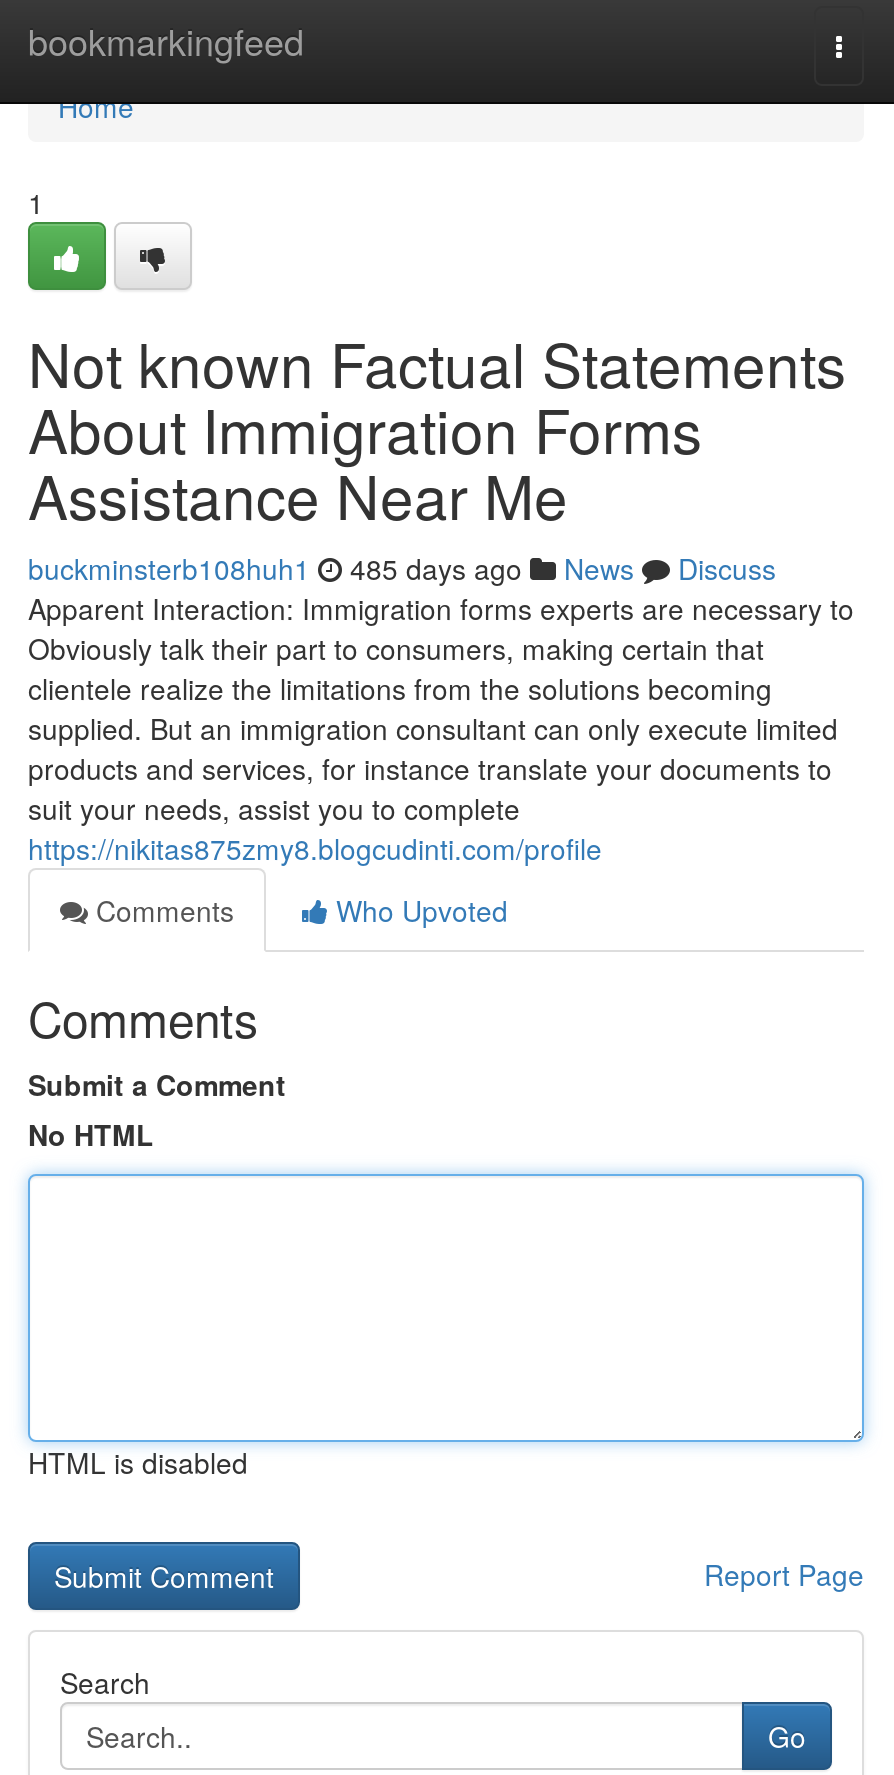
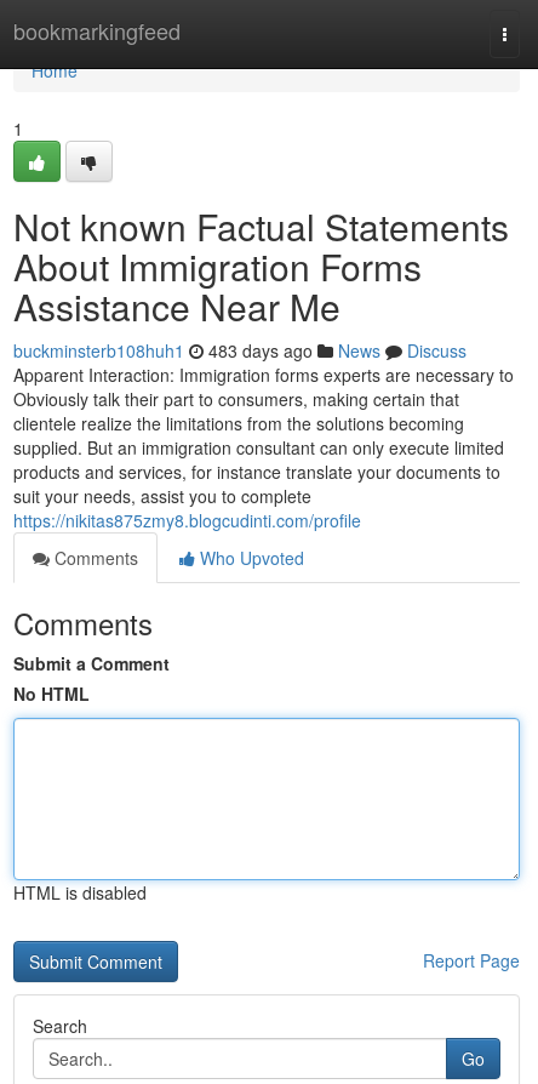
[28,548,776,588] buckminsterb108huh1 485 days ago News Discuss -> [13,338,467,363] buckminsterb108huh1 483 days ago News Discuss

